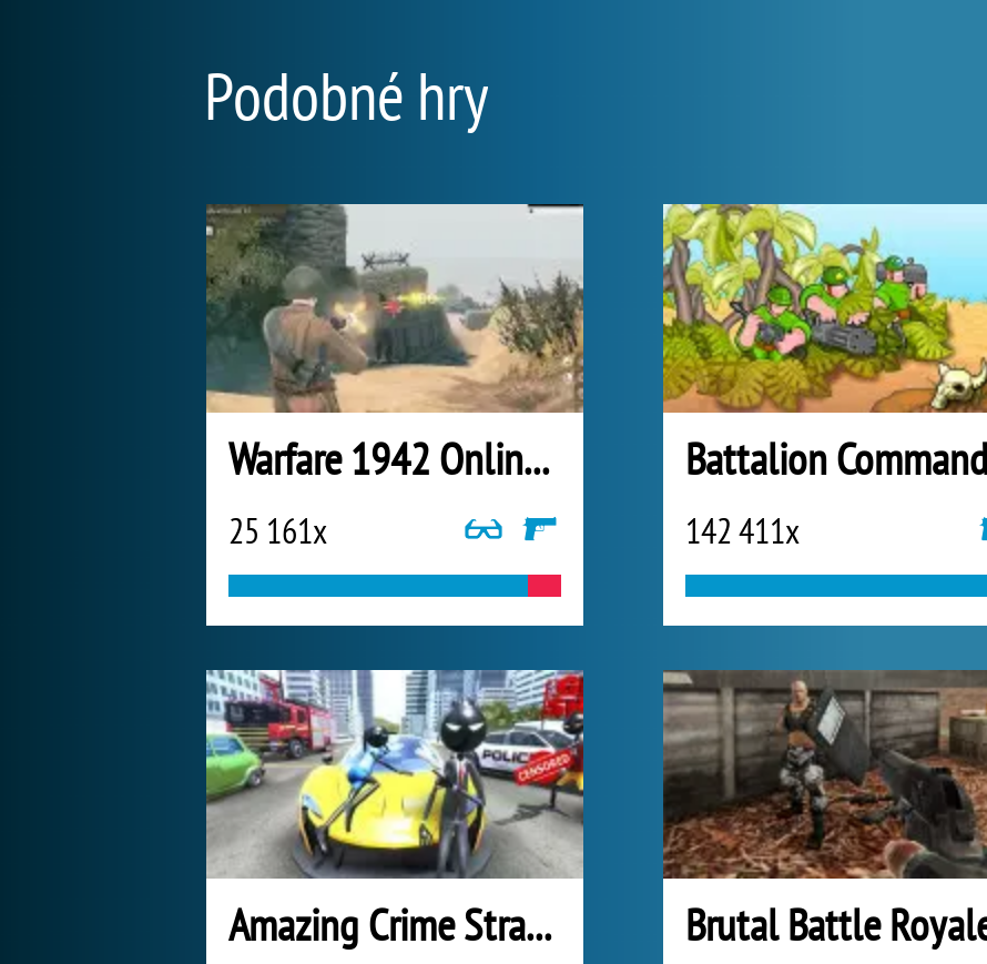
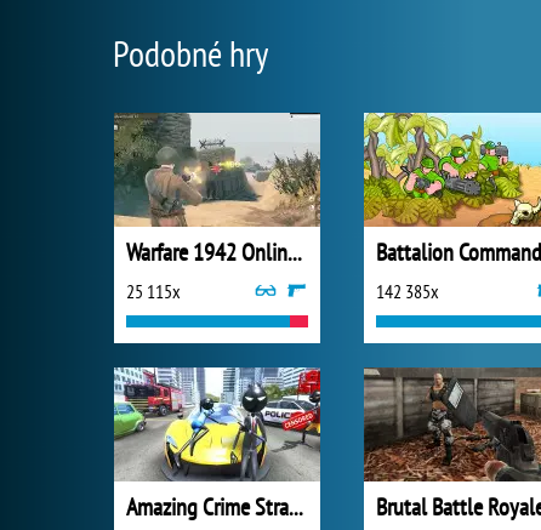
[228,508,328,552] 25 161x -> [126,279,181,303] 25 115x
[685,508,801,552] 142 411x -> [376,279,439,303] 142 385x

